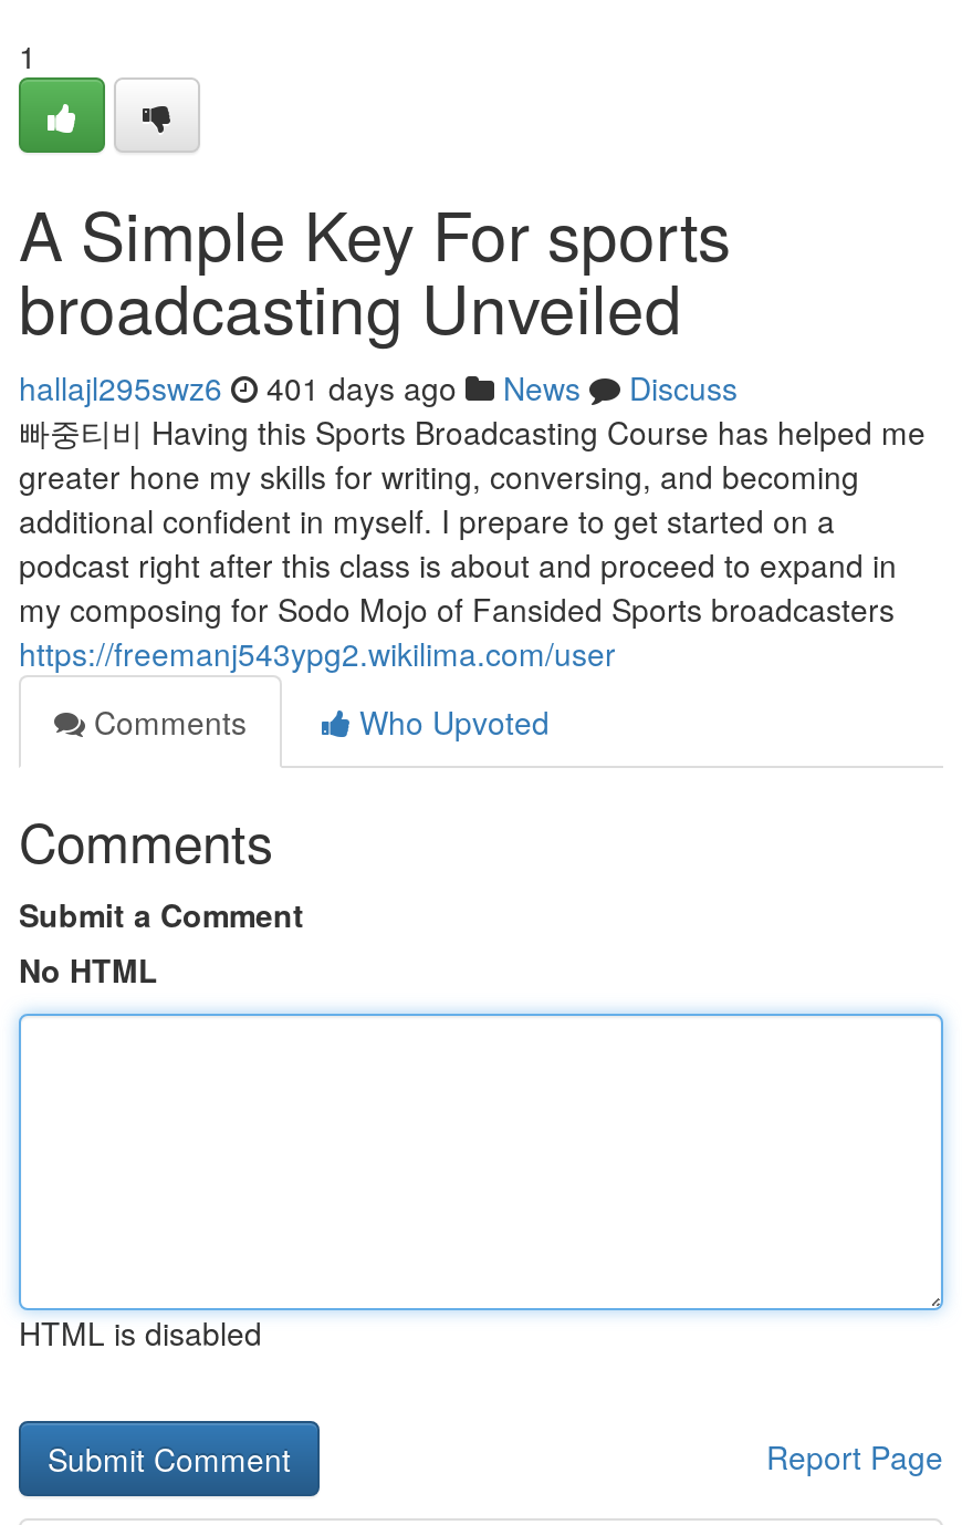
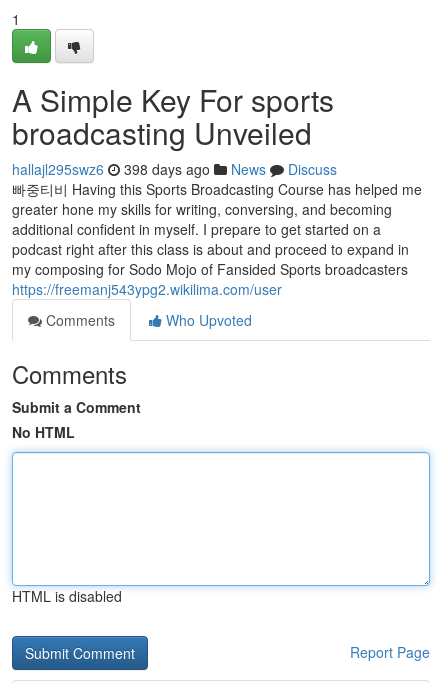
[19,365,738,409] hallajl295swz6 401 days ago News Discuss -> [12,159,337,179] hallajl295swz6 398 days ago News Discuss

